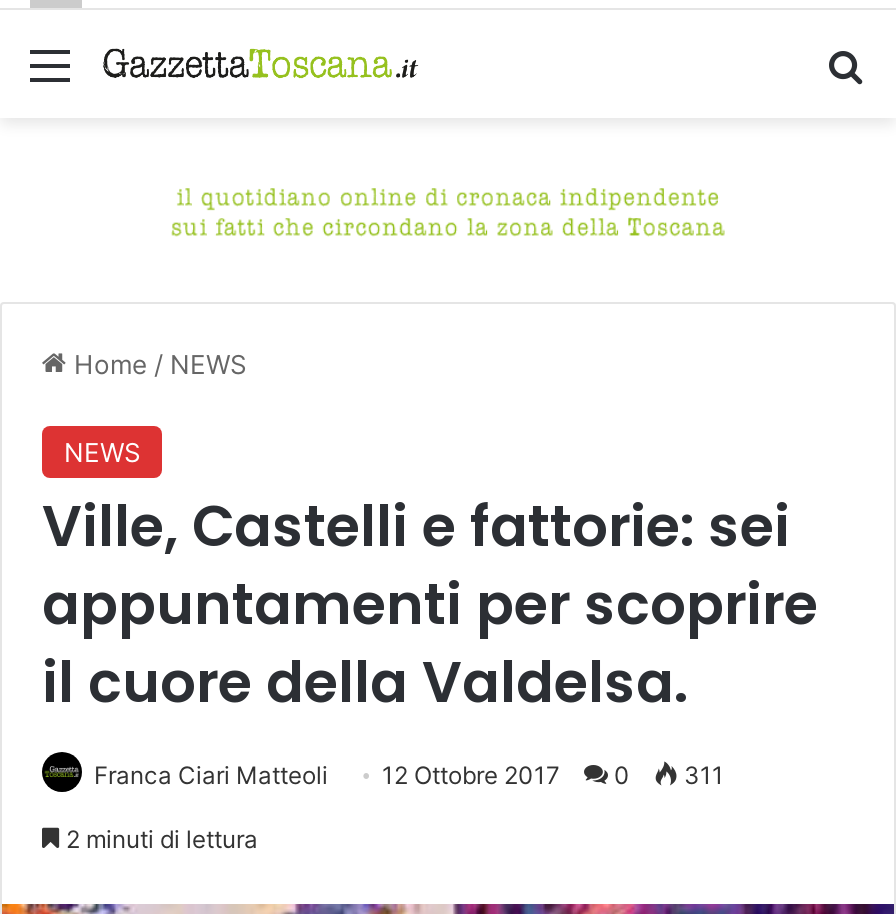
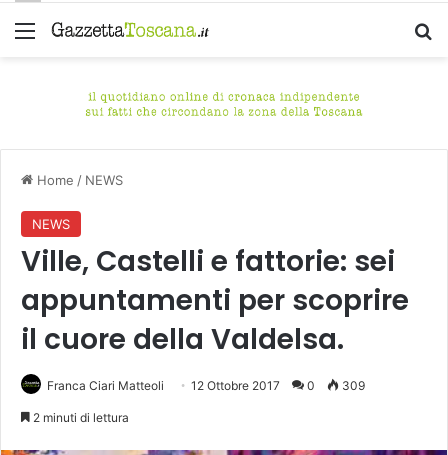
[94,760,724,790] Franca Ciari Matteoli 12 Ottobre 2017 0 311 -> [47,378,365,393] Franca Ciari Matteoli 12 Ottobre 2017 0 309

